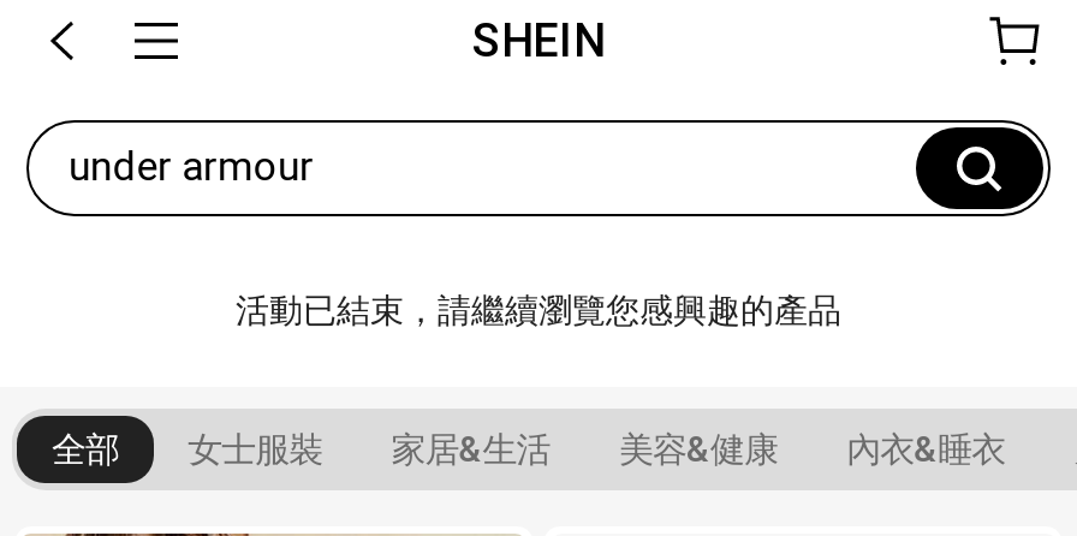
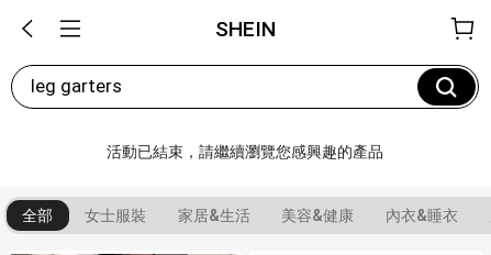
[69,142,314,190] under armour -> [30,75,121,97] leg garters

